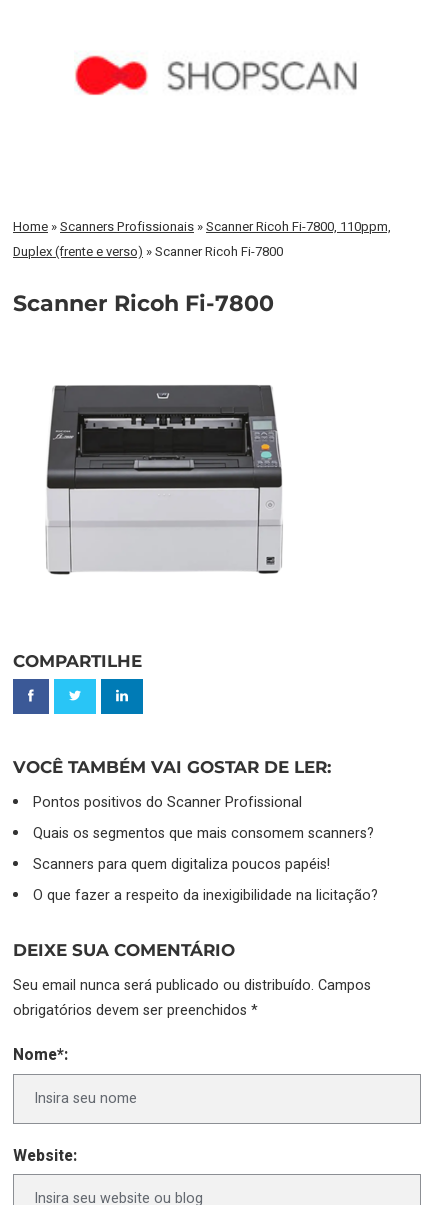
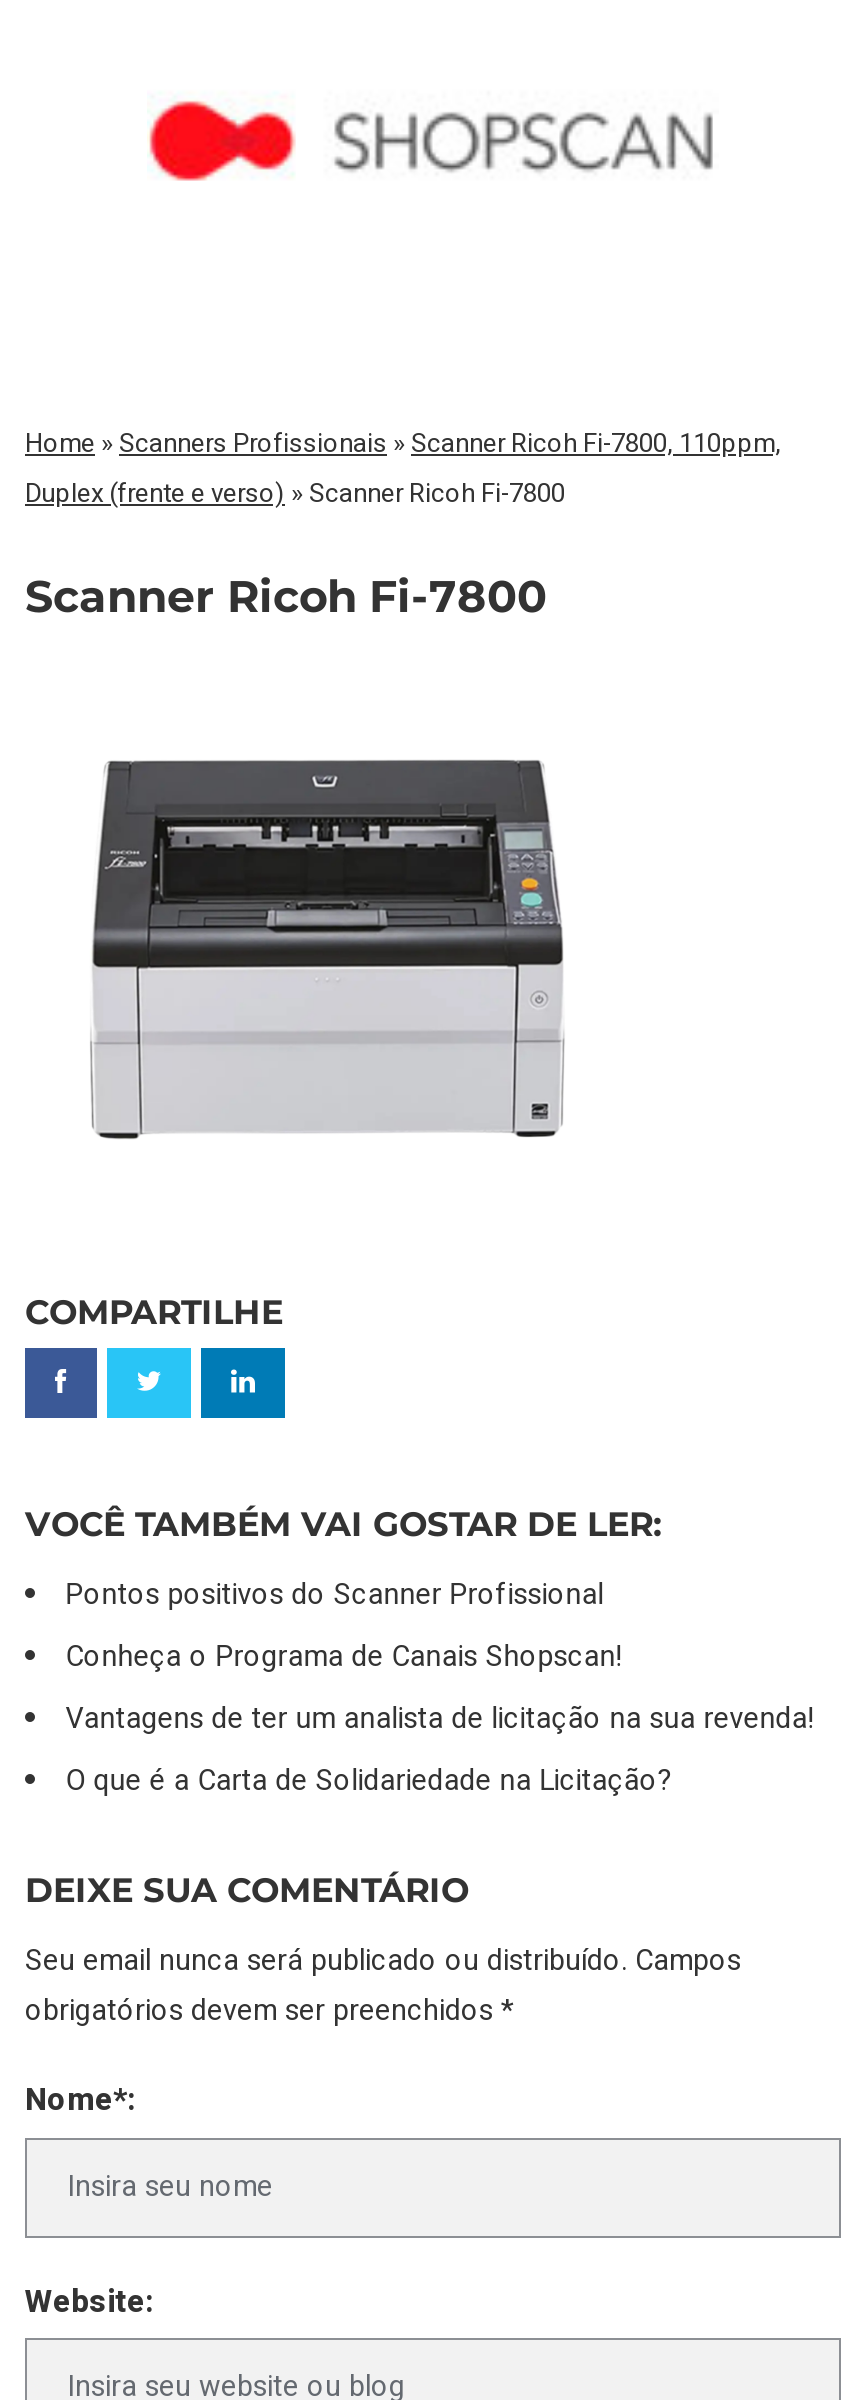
[33,823,374,844] Quais os segmentos que mais consomem scanners? -> [66,1636,622,1678] Conheça o Programa de Canais Shopscan!
[33,854,330,875] Scanners para quem digitaliza poucos papéis! -> [66,1698,814,1740] Vantagens de ter um analista de licitação na sua revenda!
[33,885,378,906] O que fazer a respeito da inexigibilidade na licitação? -> [66,1760,672,1802] O que é a Carta de Solidariedade na Licitação?

